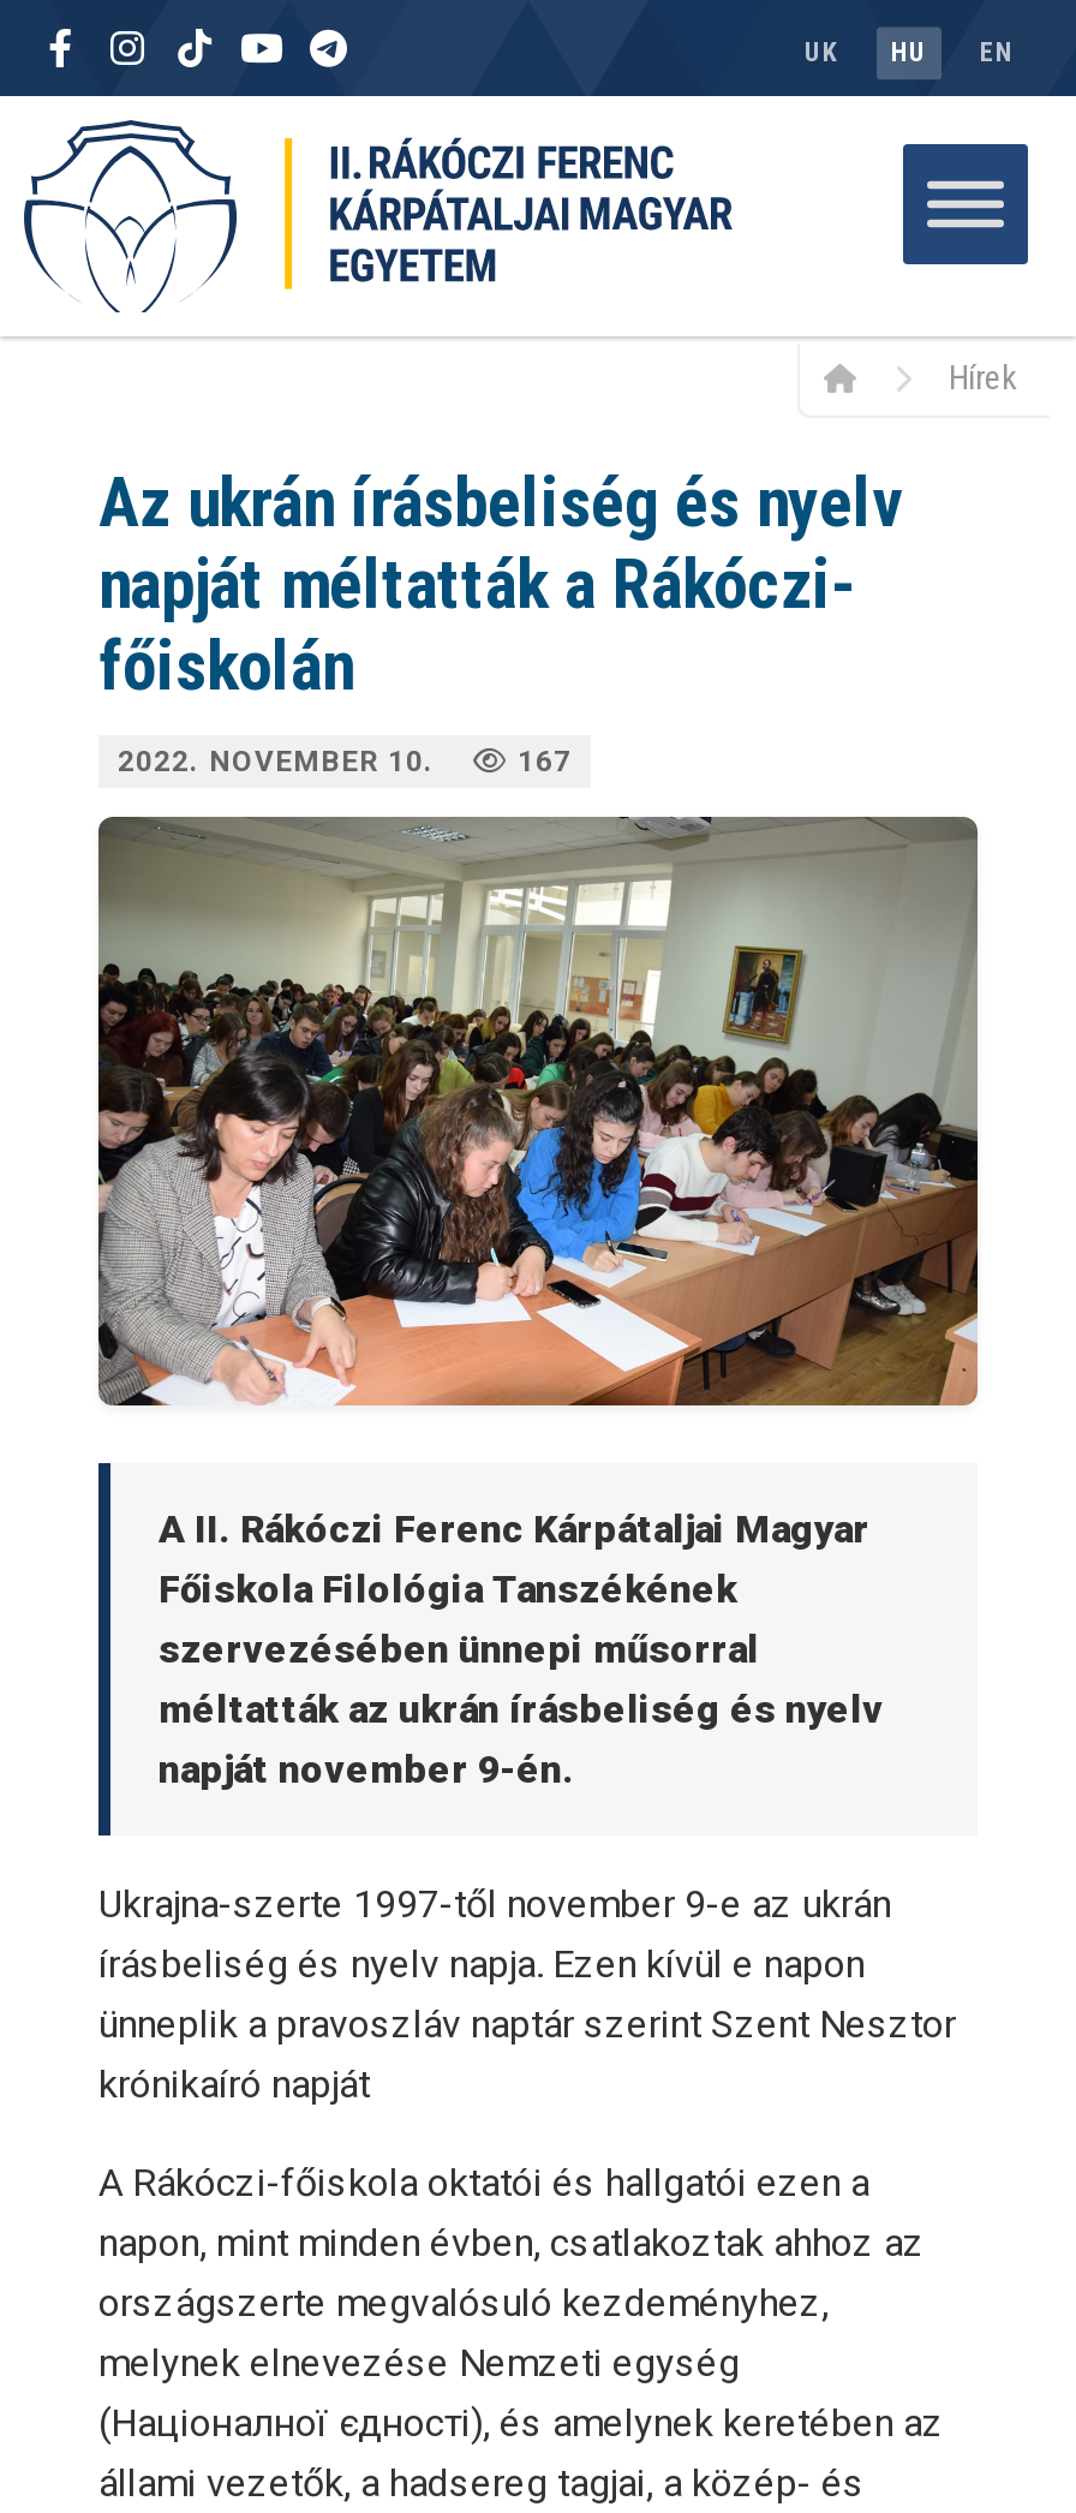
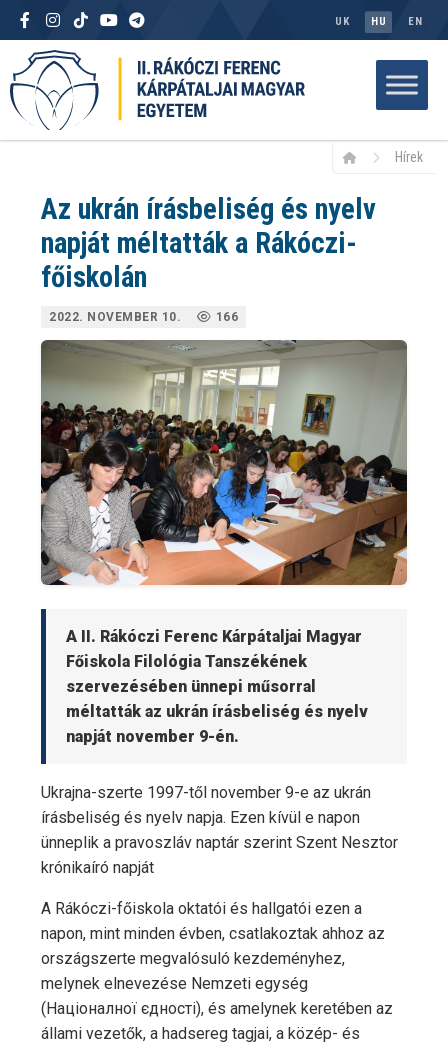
[518,744,572,777] 167 -> [215,309,238,323] 166

